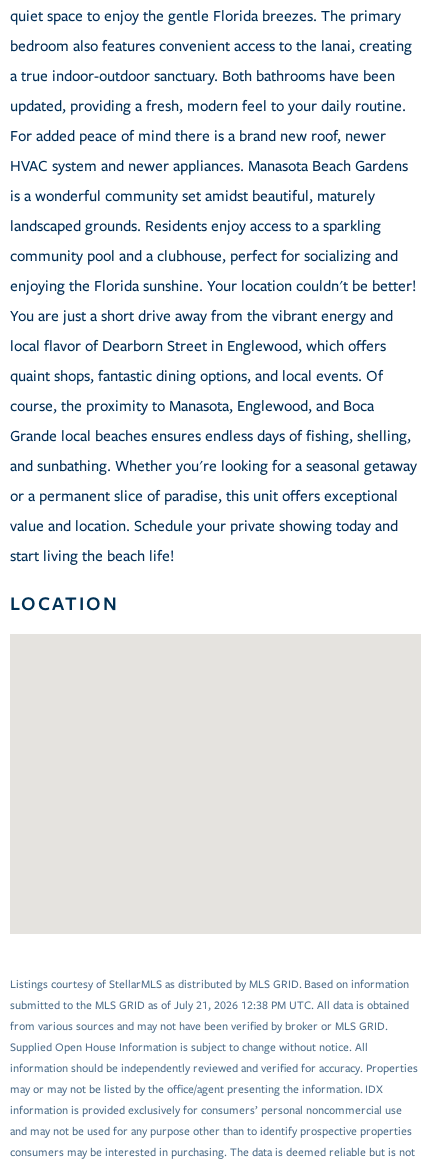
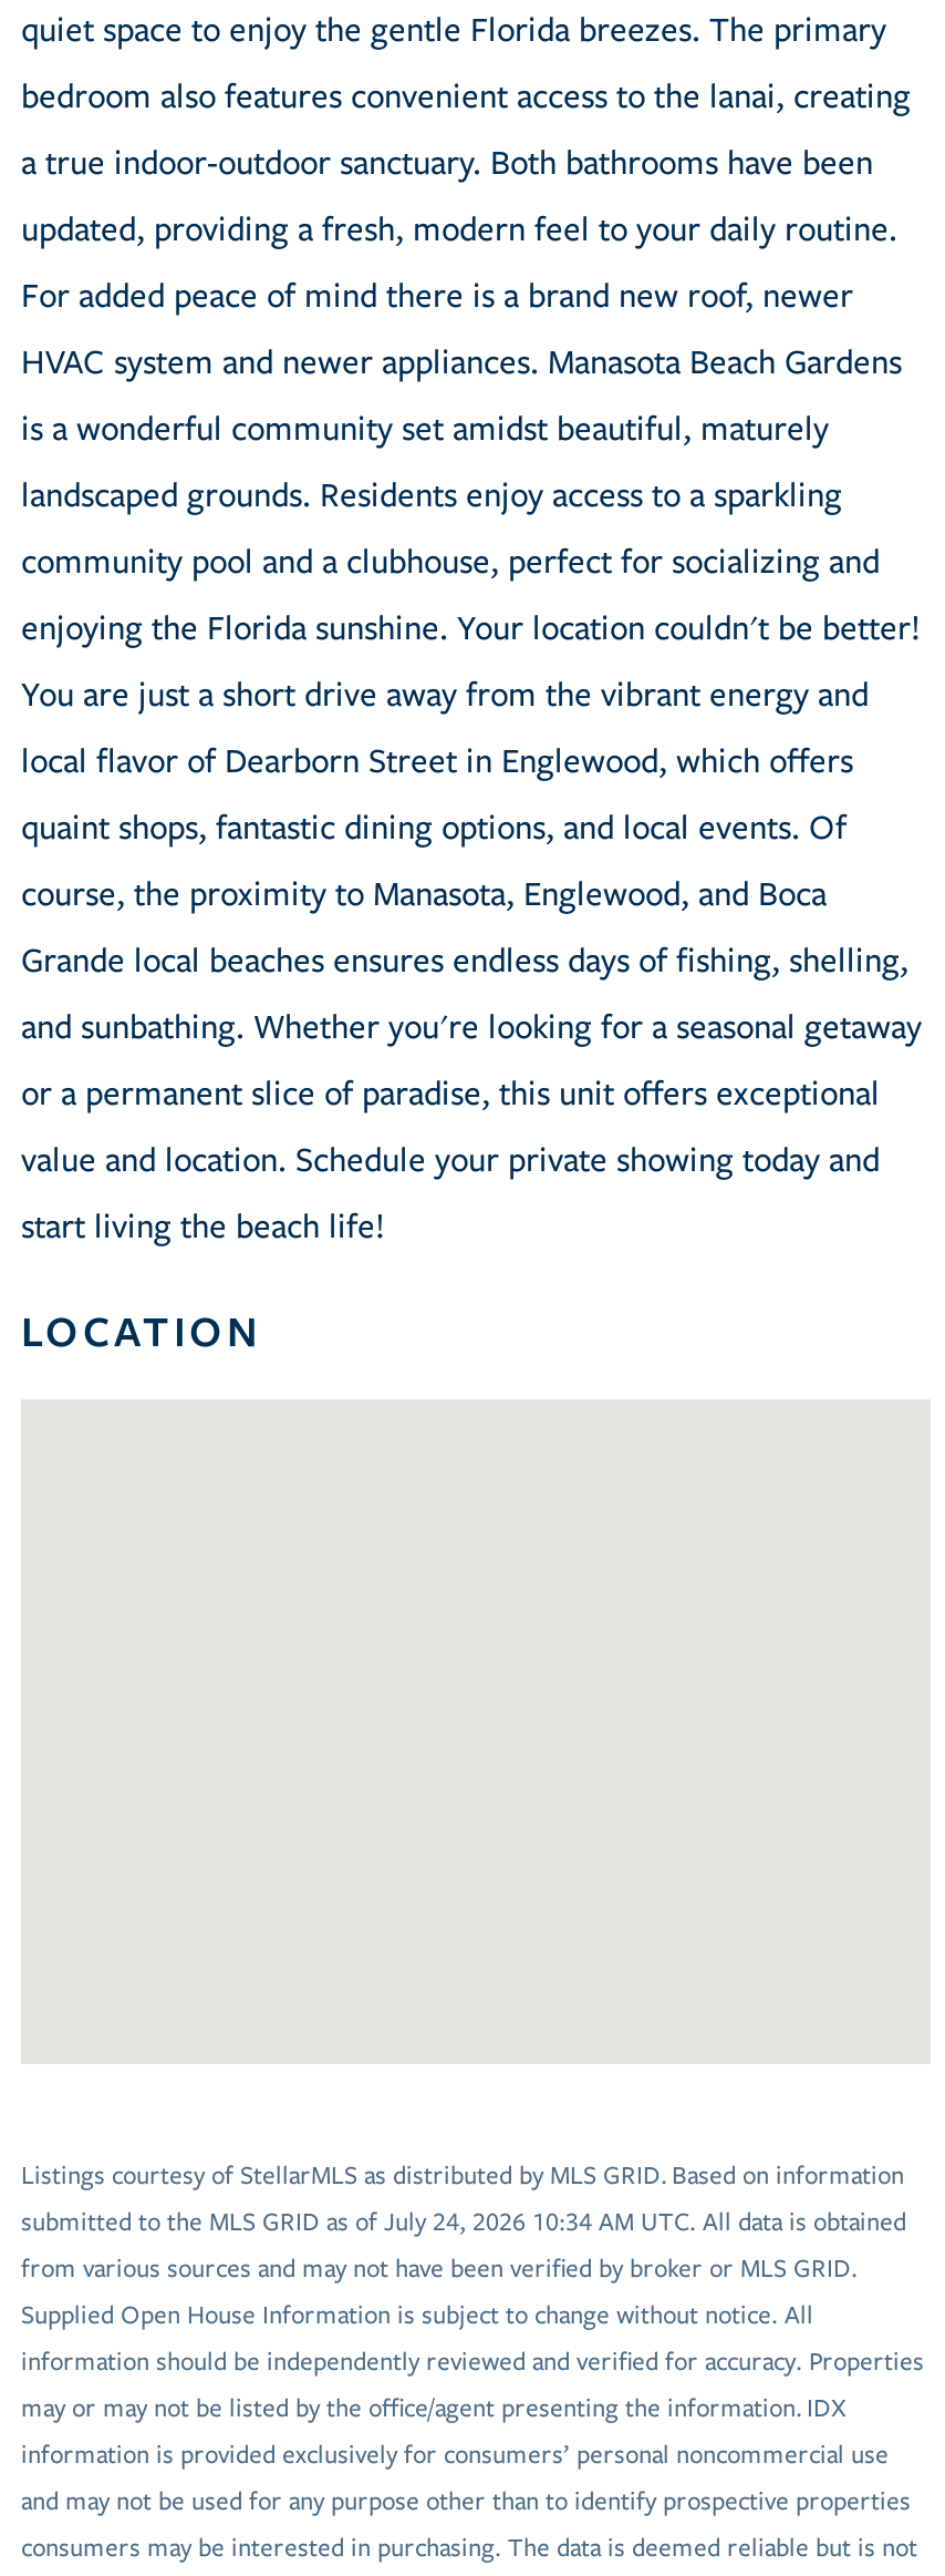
[10,999,409,1012] submitted to the MLS GRID as of July 21, 2026 12:38 PM UTC. All data is obtained -> [21,2208,906,2237] submitted to the MLS GRID as of July 24, 2026 10:34 AM UTC. All data is obtained

